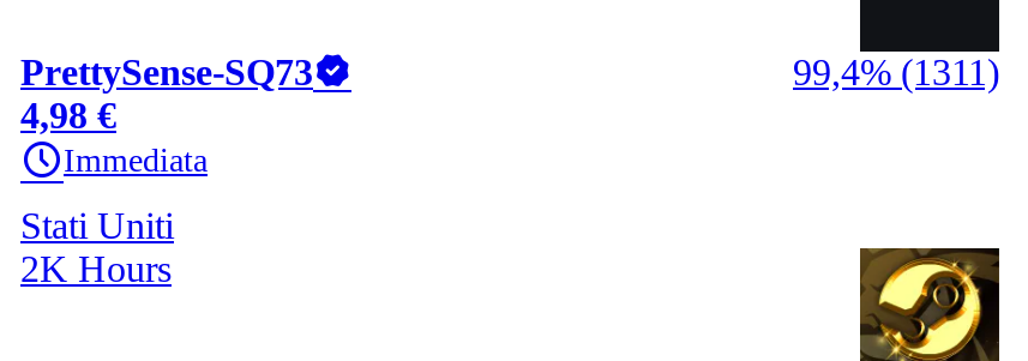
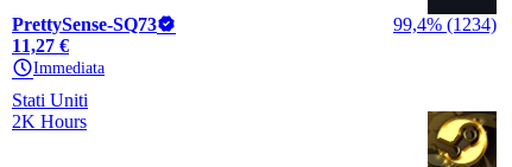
[793,52,999,92] 99,4% (1311) -> [393,14,497,34] 99,4% (1234)
[20,95,116,136] 4,98 € -> [12,36,69,56] 11,27 €

